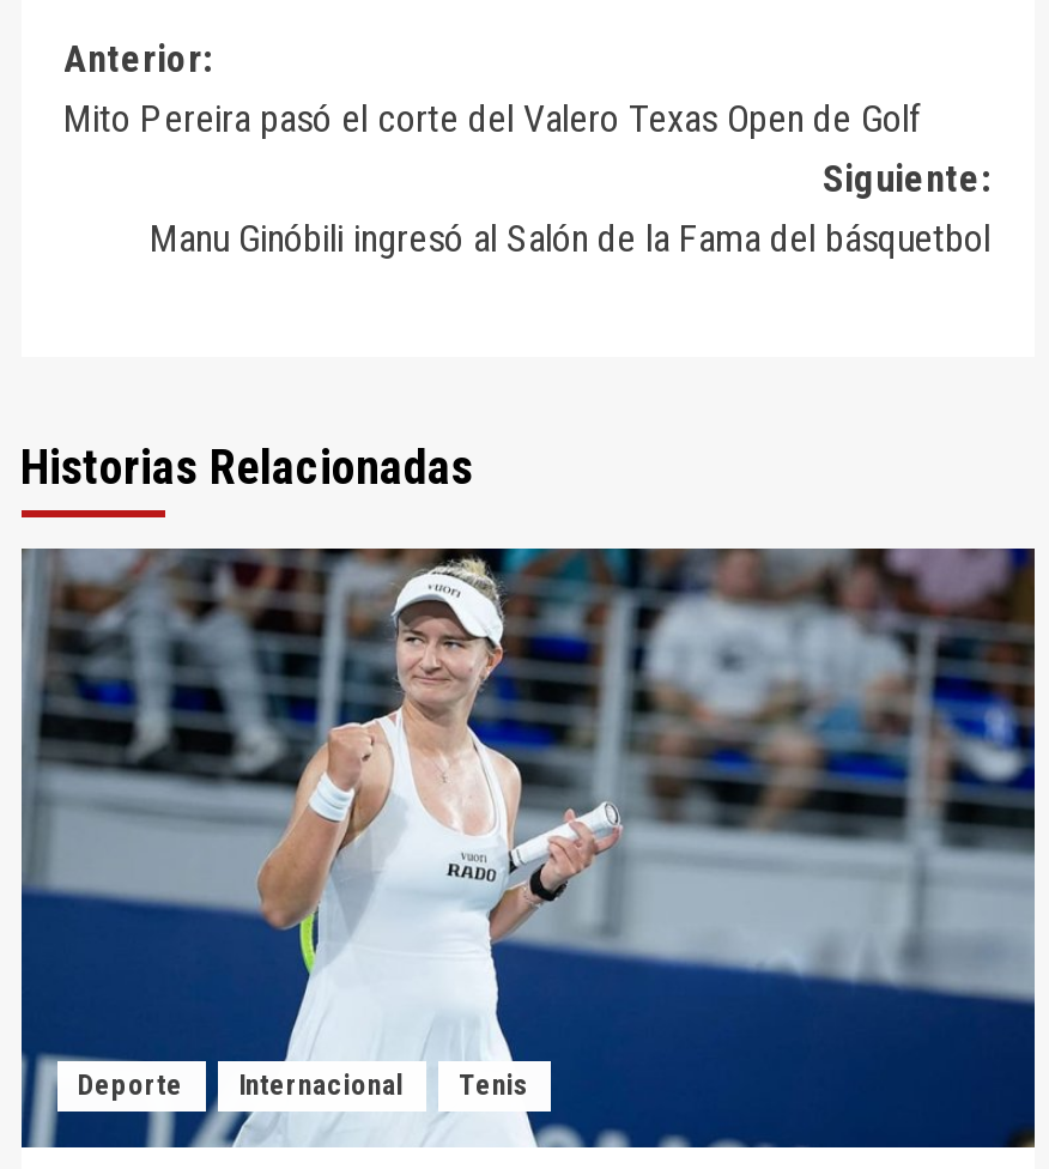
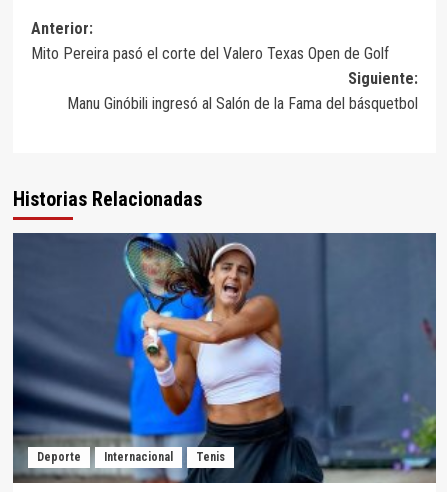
[22,546,1037,1150] [image] -> [13,232,437,484] [image]

